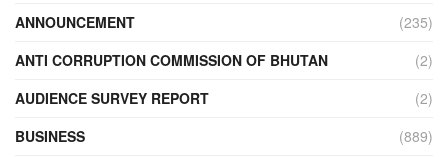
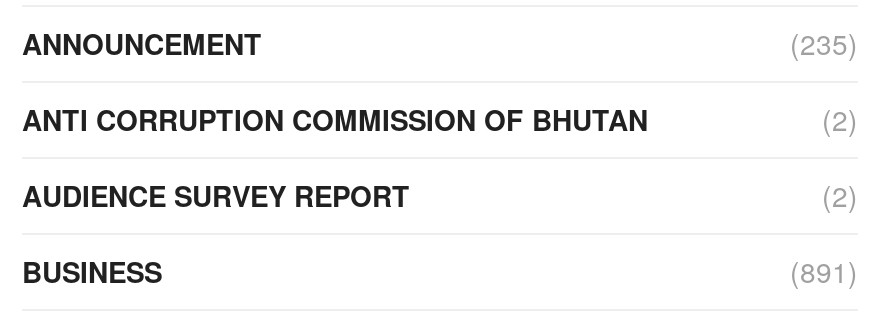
[399,126,433,146] (889) -> [790,251,858,291] (891)

